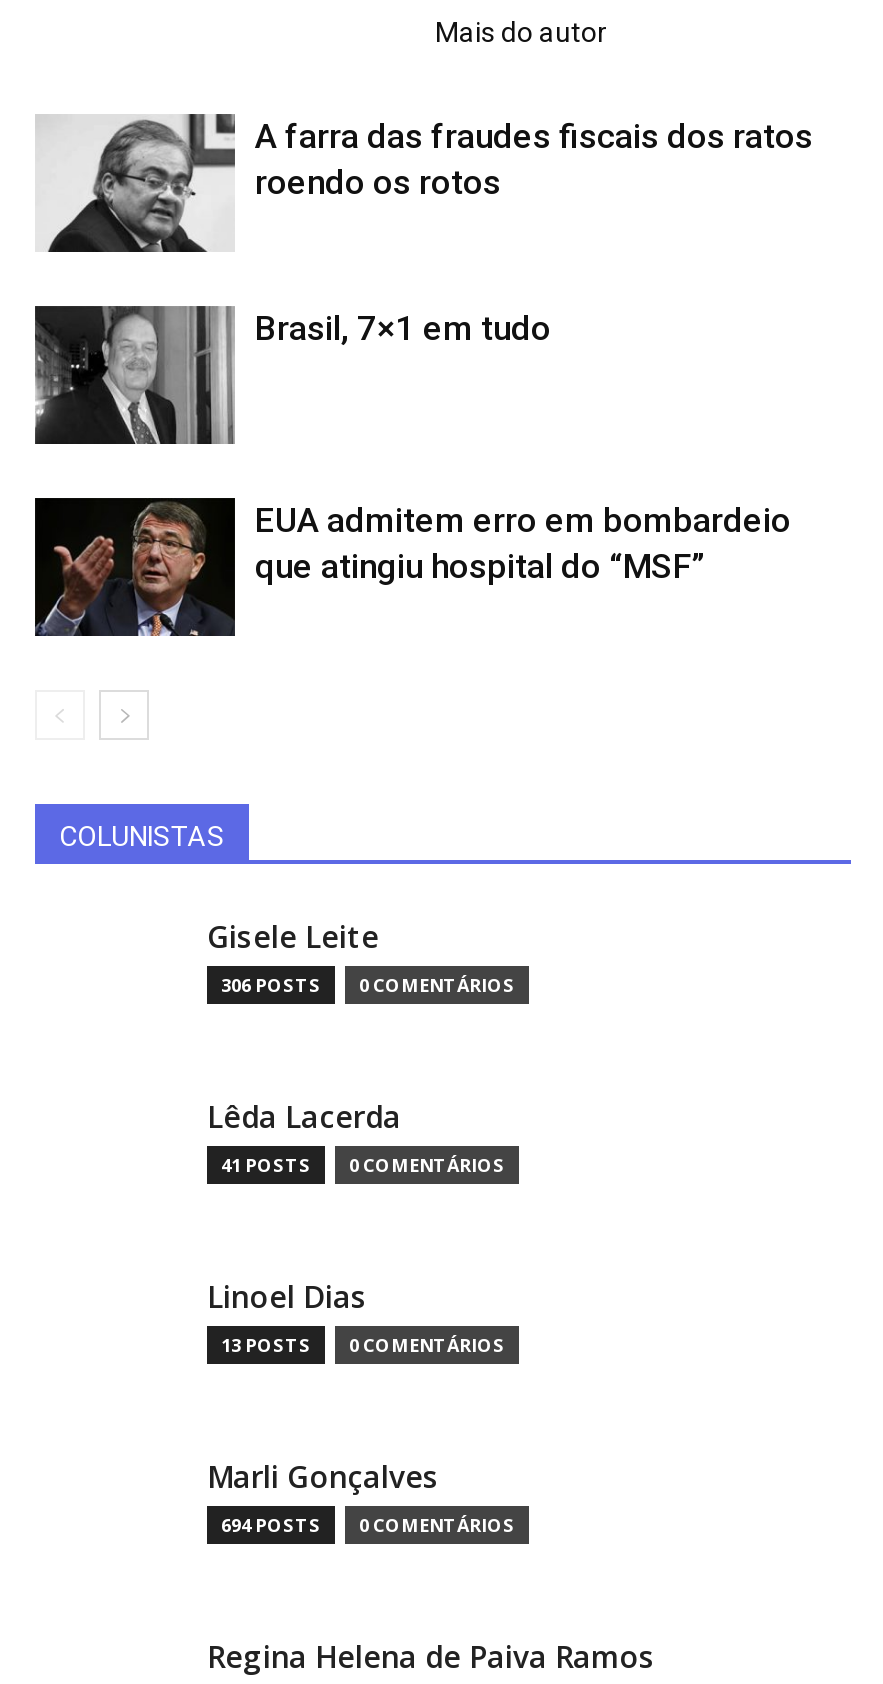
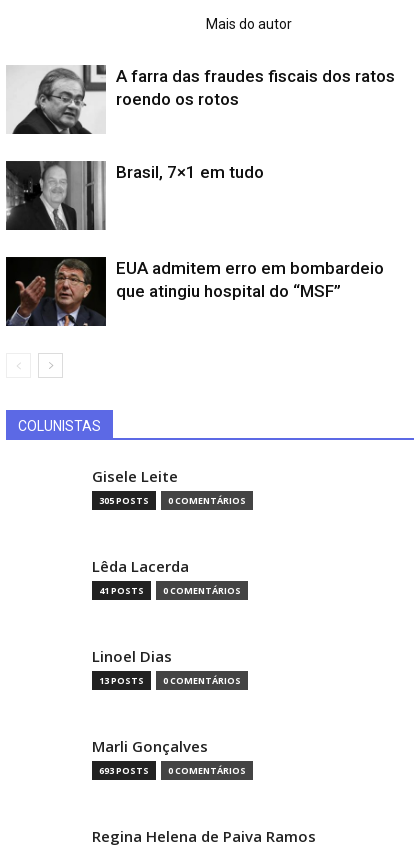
[221,972,515,998] 306 POSTS 0 COMENTÁRIOS -> [99,494,246,507] 305 POSTS 0 COMENTÁRIOS
[221,1512,515,1538] 694 POSTS 0 COMENTÁRIOS -> [99,764,246,777] 693 POSTS 0 COMENTÁRIOS

